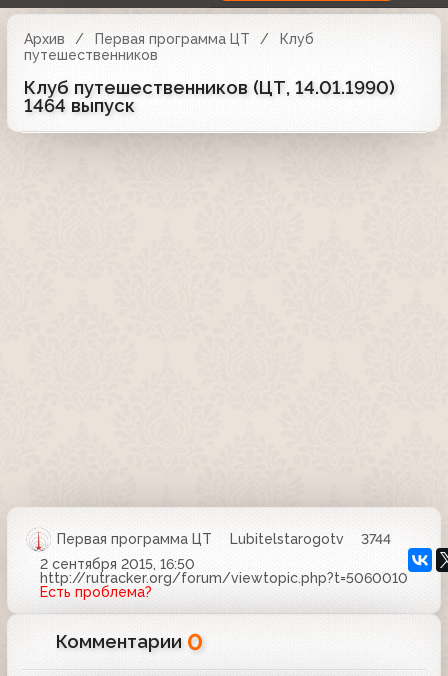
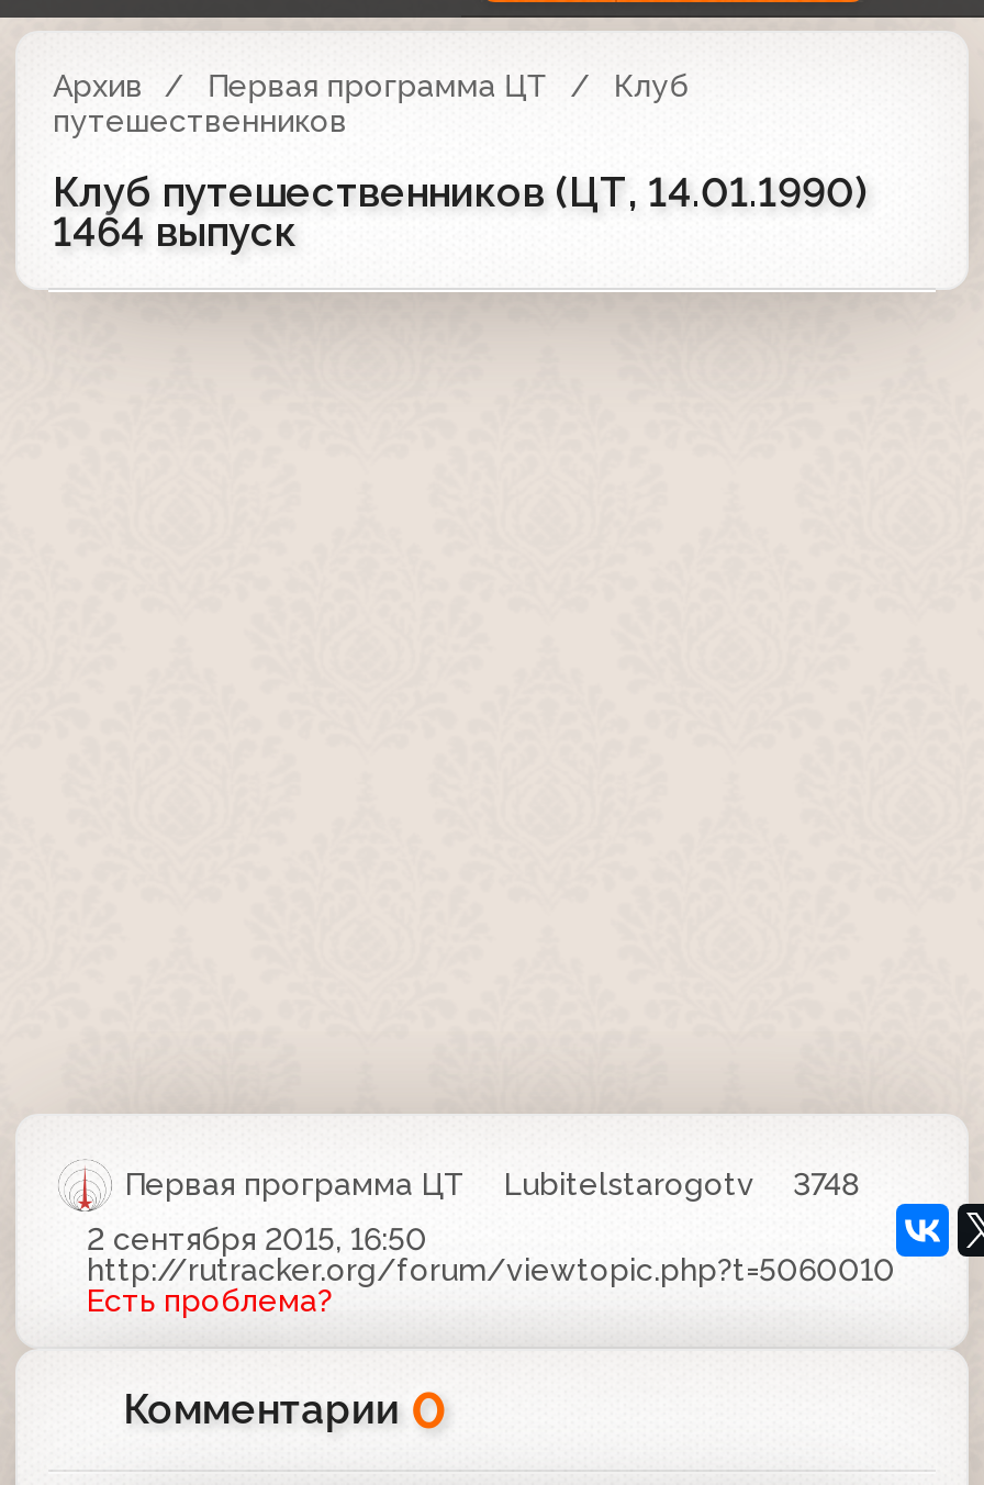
[57,531,391,547] Первая программа ЦТ Lubitelstarogotv 3744 -> [125,1167,859,1202] Первая программа ЦТ Lubitelstarogotv 3748

